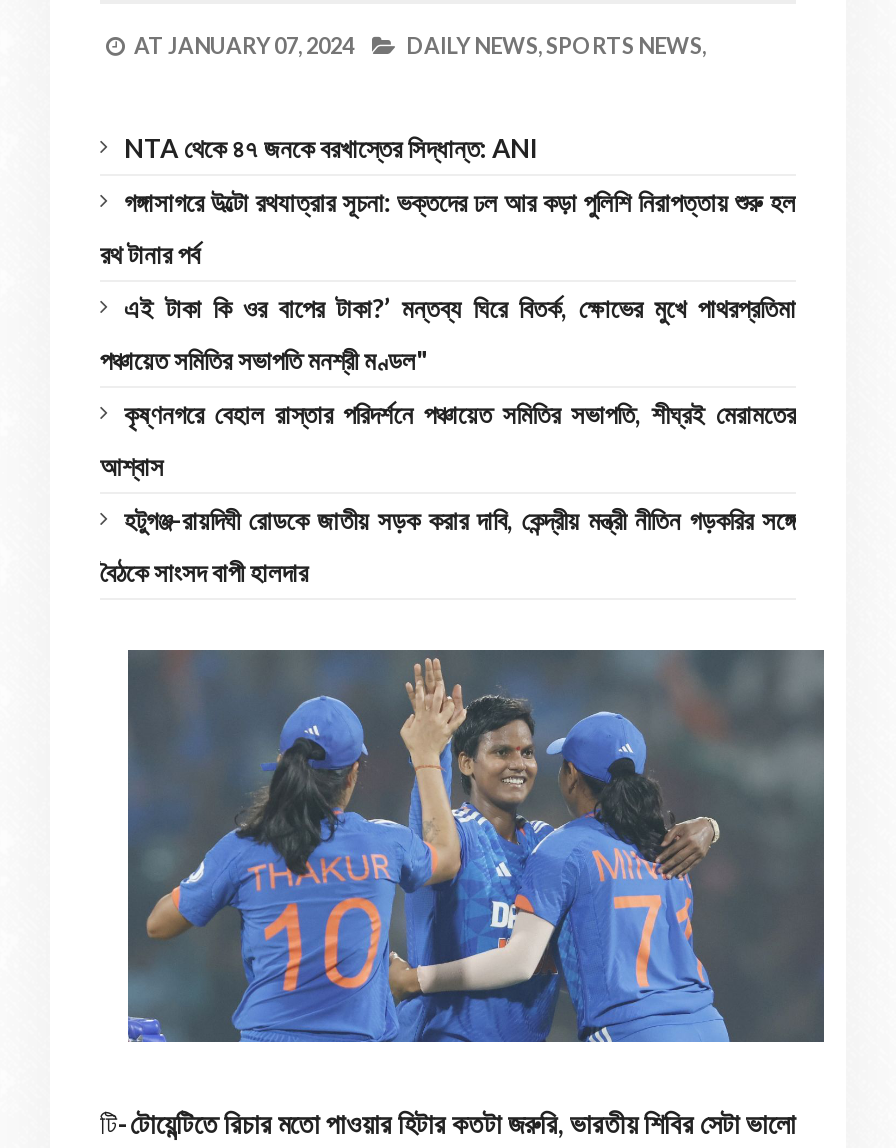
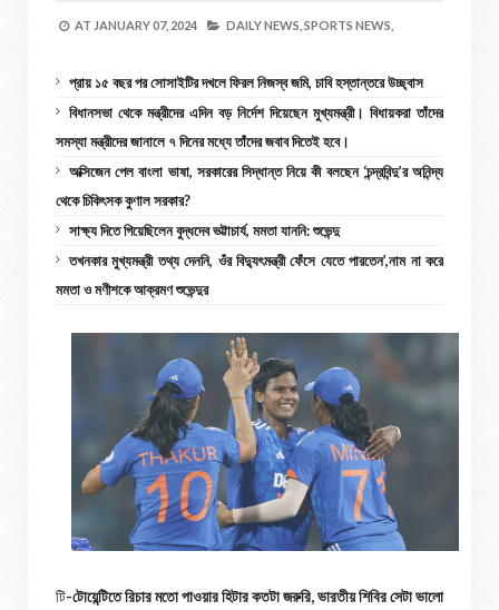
[100,132,796,588] NTA থেকে ৪৭ জনকে বরখাস্তের সিদ্ধান্ত: ANI | গঙ্গাসাগরে উল্টো রথযাত্রার সূচনা: ভক্তদের ঢল আর কড়া পুলিশি নিরাপত্তায় শুরু হল | রথ টানার পর্ব | এই টাকা কি ওর বাপের টাকা?’ মন্তব্য ঘিরে বিতর্ক, ক্ষোভের মুখে পাথরপ্রতিমা | পঞ্চায়েত সমিতির সভাপতি মনশ্রী মণ্ডল" | কৃষ্ণনগরে বেহাল রাস্তার পরিদর্শনে পঞ্চায়েত সমিতির সভাপতি, শীঘ্রই মেরামতের | আশ্বাস | হটুগঞ্জ-রায়দিঘী রোডকে জাতীয় সড়ক করার দাবি, কেন্দ্রীয় মন্ত্রী নীতিন গড়করির সঙ্গে | বৈঠকে সাংসদ বাপী হালদার -> [56,73,443,298] প্রায় ১৫ বছর পর সোসাইটির দখলে ফিরল নিজস্ব জমি, চাবি হস্তান্তরে উচ্ছ্বাস | বিধানসভা থেকে মন্ত্রীদের এদিন বড় নির্দেশ দিয়েছেন মুখ্যমন্ত্রী। বিধায়করা তাঁদের | সমস্যা মন্ত্রীদের জানালে ৭ দিনের মধ্যে তাঁদের জবাব দিতেই হবে। | অক্সিজেন পেল বাংলা ভাষা, সরকারের সিদ্ধান্ত নিয়ে কী বলছেন ‘চন্দ্রবিন্দু’র অনিন্দ্য | থেকে চিকিৎসক কুণাল সরকার? | সাক্ষ্য দিতে গিয়েছিলেন বুদ্ধদেব ভট্টাচার্য, মমতা যাননি: শুভেন্দু | তখনকার মুখ্যমন্ত্রী তথ্য দেননি, ওঁর বিদ্যুৎমন্ত্রী ফেঁসে যেতে পারতেন’,নাম না করে | মমতা ও মণীশকে আক্রমণ শুভেন্দুর

